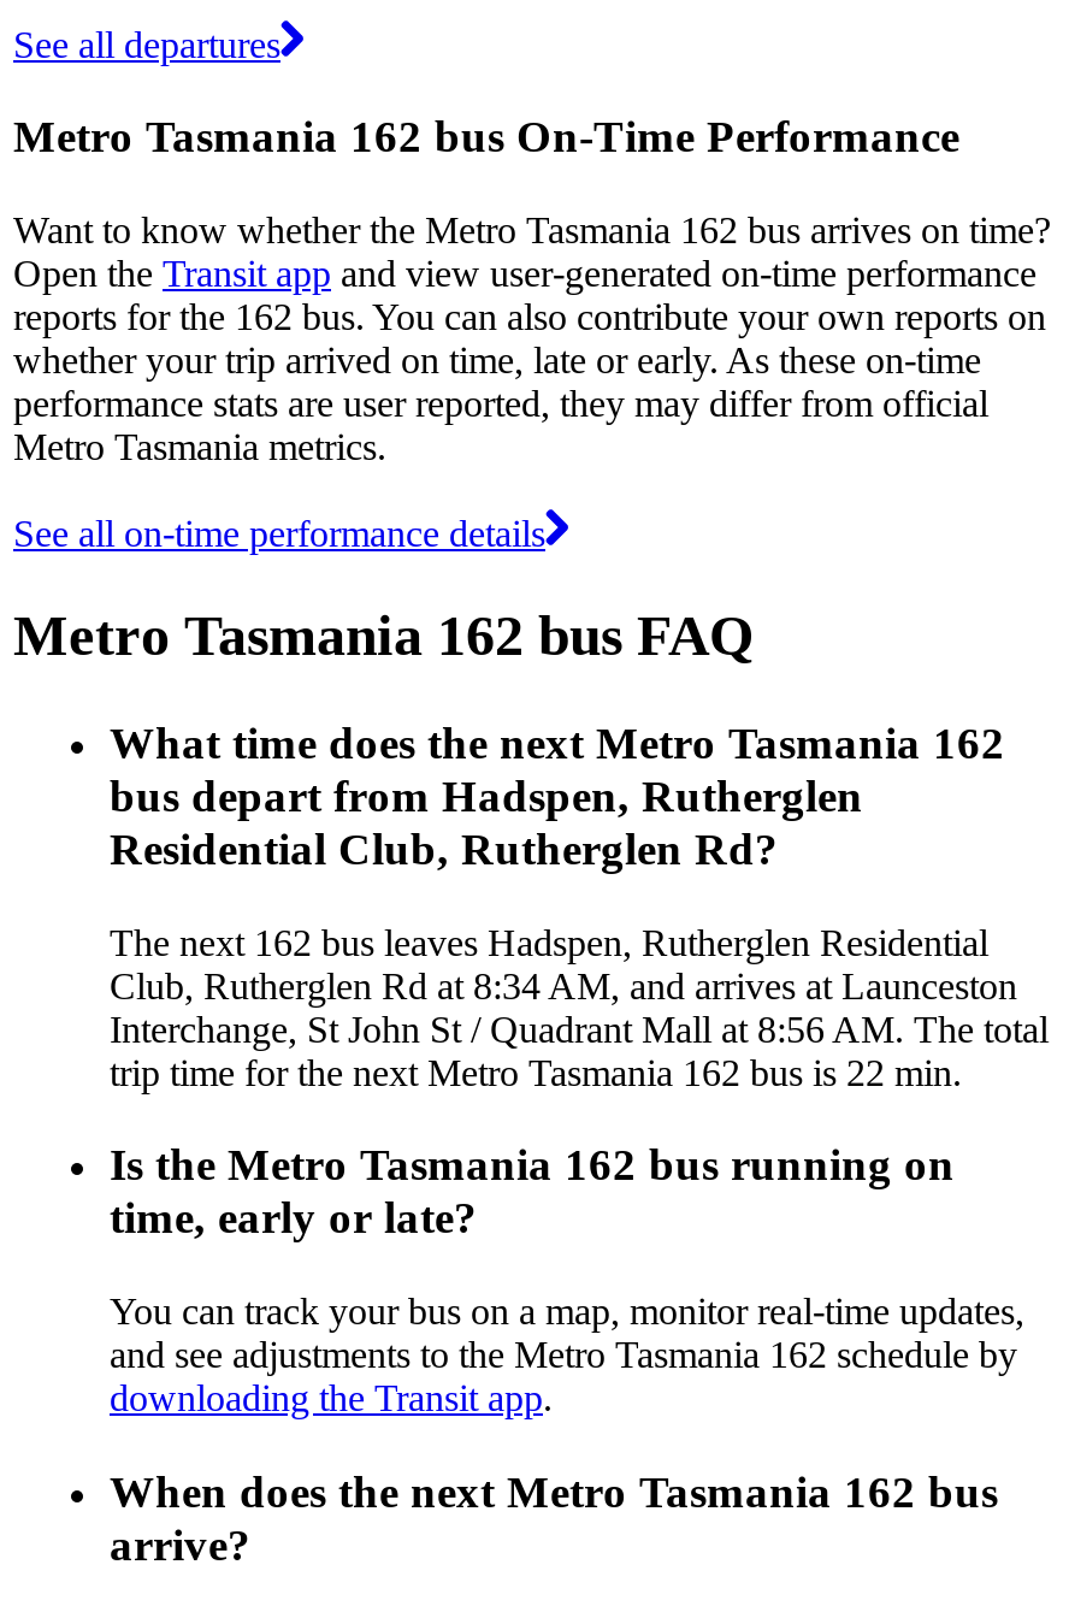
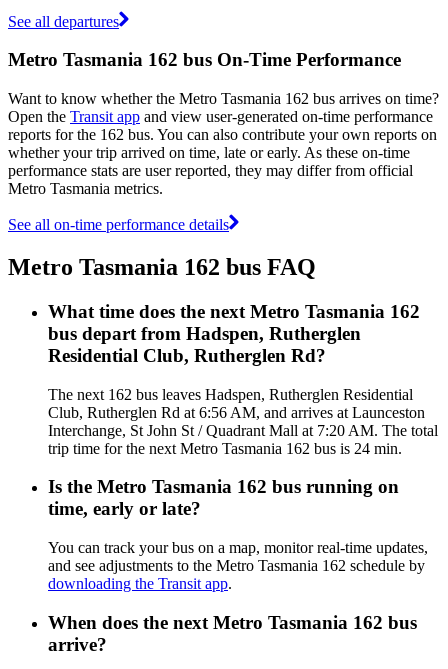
[110,964,1017,1005] Club, Rutherglen Rd at 8:34 AM, and arrives at Launceston -> [48,403,425,420] Club, Rutherglen Rd at 6:56 AM, and arrives at Launceston
[110,1008,1049,1049] Interchange, St John St / Quadrant Mall at 8:56 AM. The total -> [48,421,438,438] Interchange, St John St / Quadrant Mall at 7:20 AM. The total
[110,1051,962,1092] trip time for the next Metro Tasmania 162 bus is 22 min. -> [48,439,402,456] trip time for the next Metro Tasmania 162 bus is 24 min.

